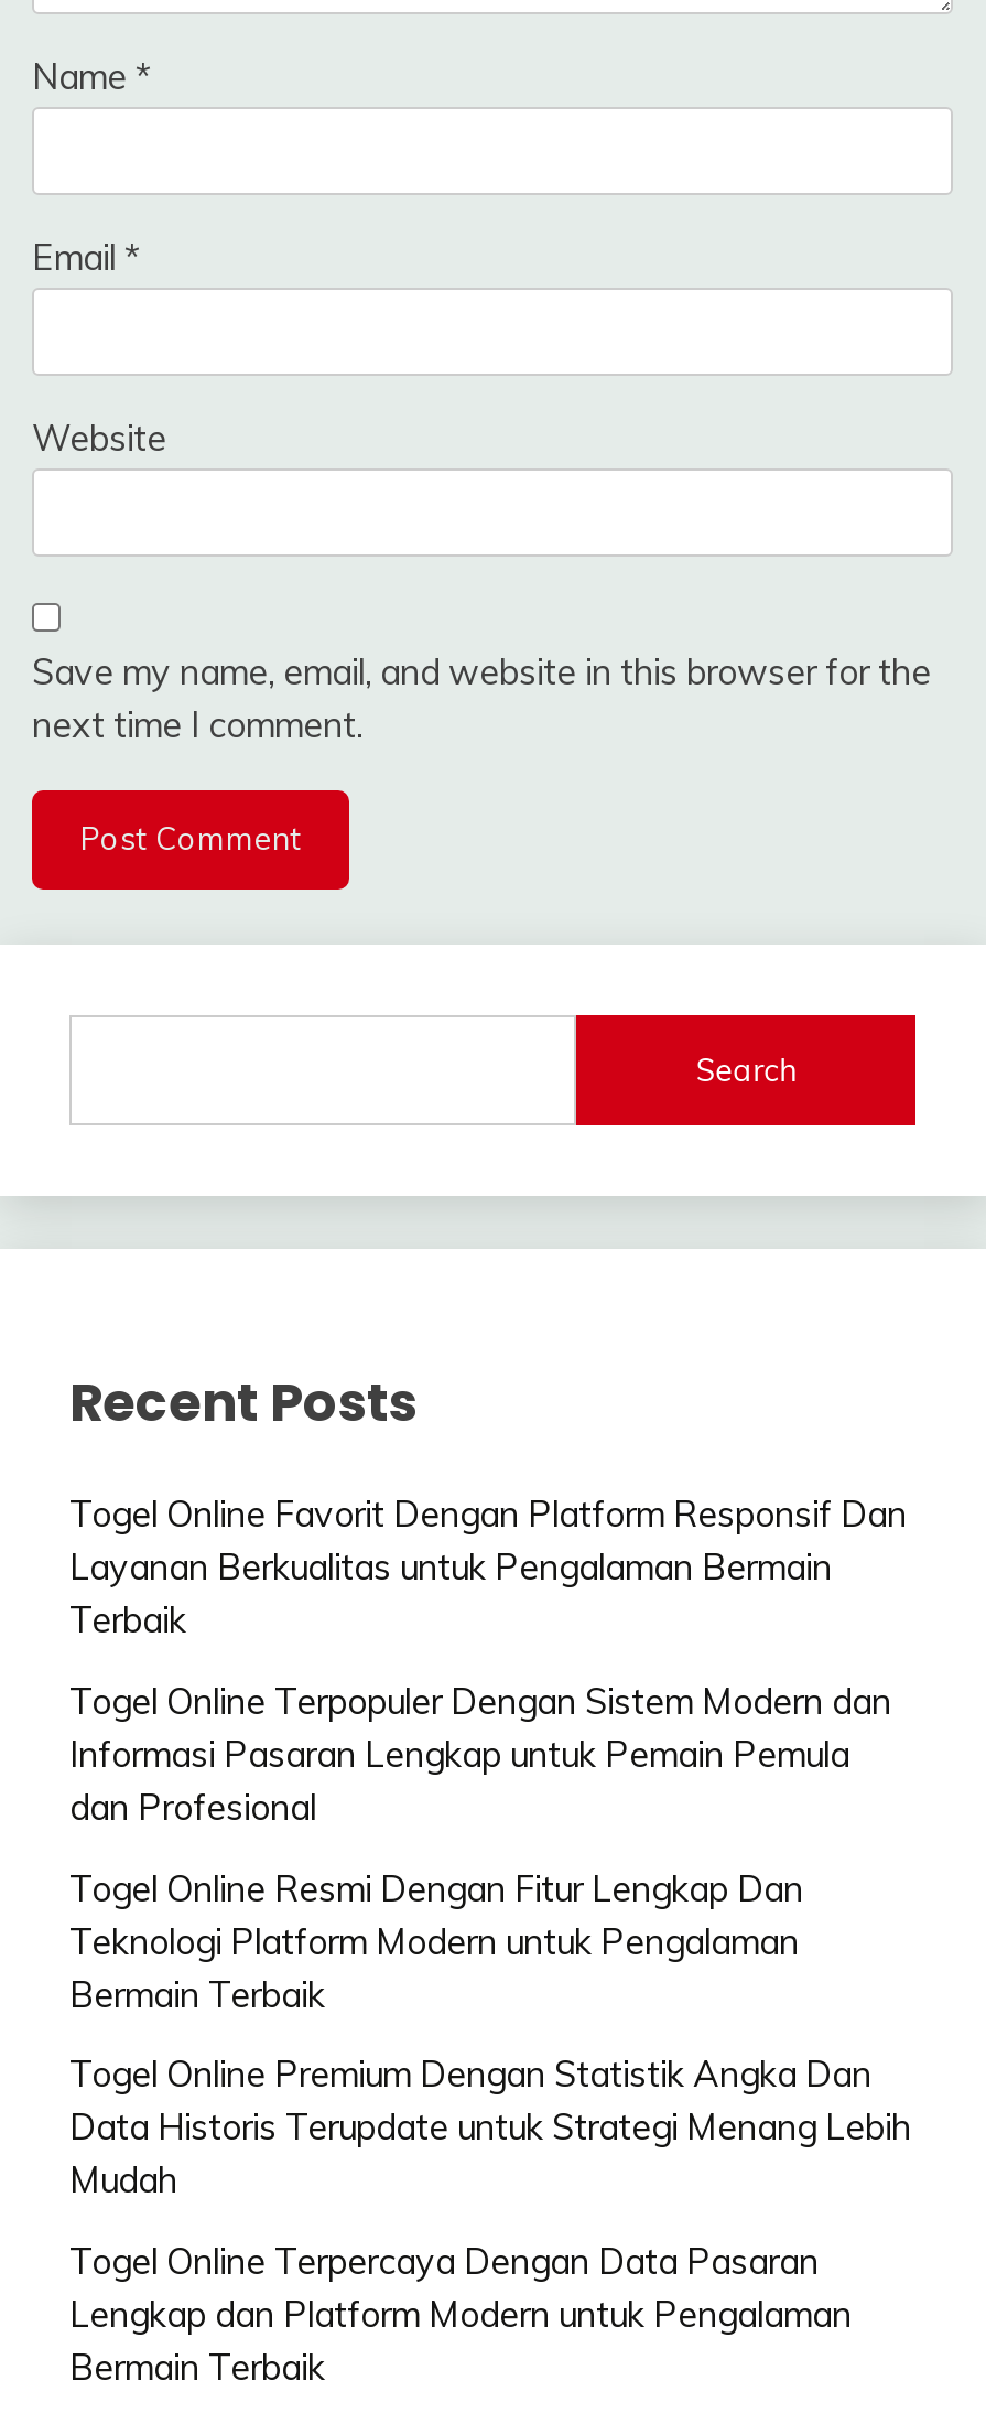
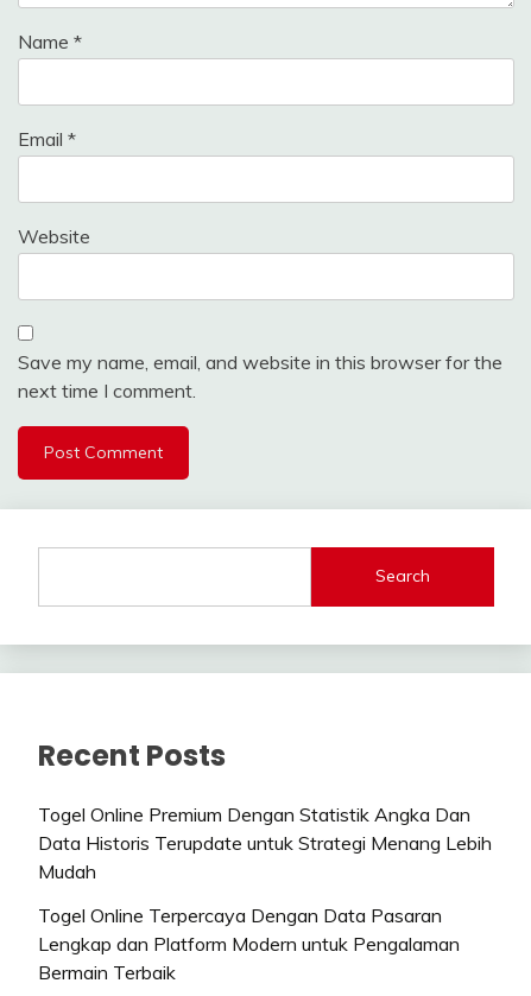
[69,1491,907,2015] Togel Online Favorit Dengan Platform Responsif Dan | Layanan Berkualitas untuk Pengalaman Bermain | Terbaik | Togel Online Terpopuler Dengan Sistem Modern dan | Informasi Pasaran Lengkap untuk Pemain Pemula | dan Profesional | Togel Online Resmi Dengan Fitur Lengkap Dan | Teknologi Platform Modern untuk Pengalaman | Bermain Terbaik -> none

